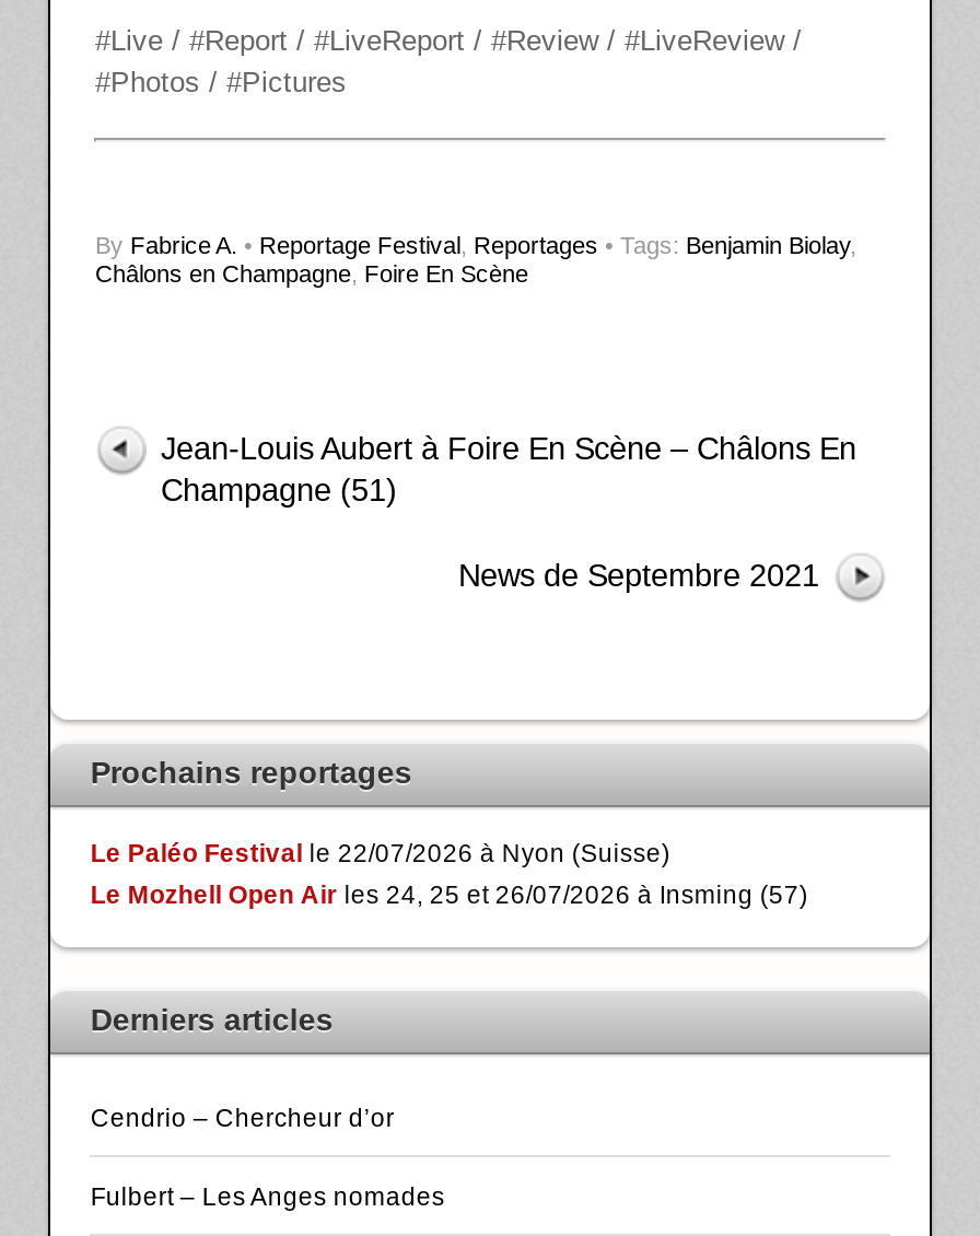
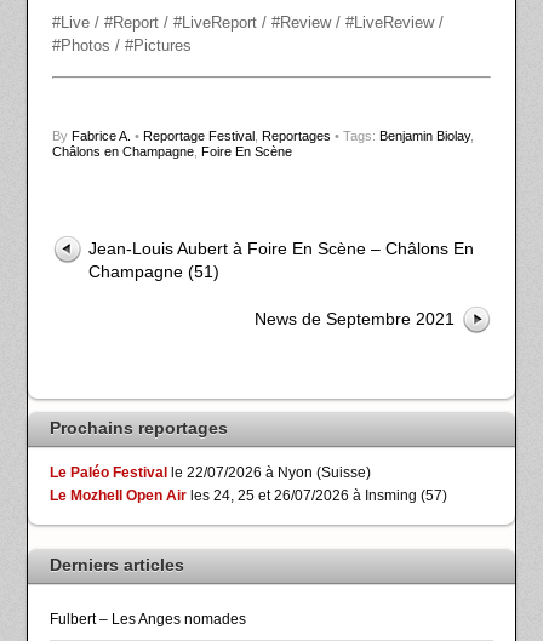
[91,1102,395,1131] Cendrio – Chercheur d’or -> none

